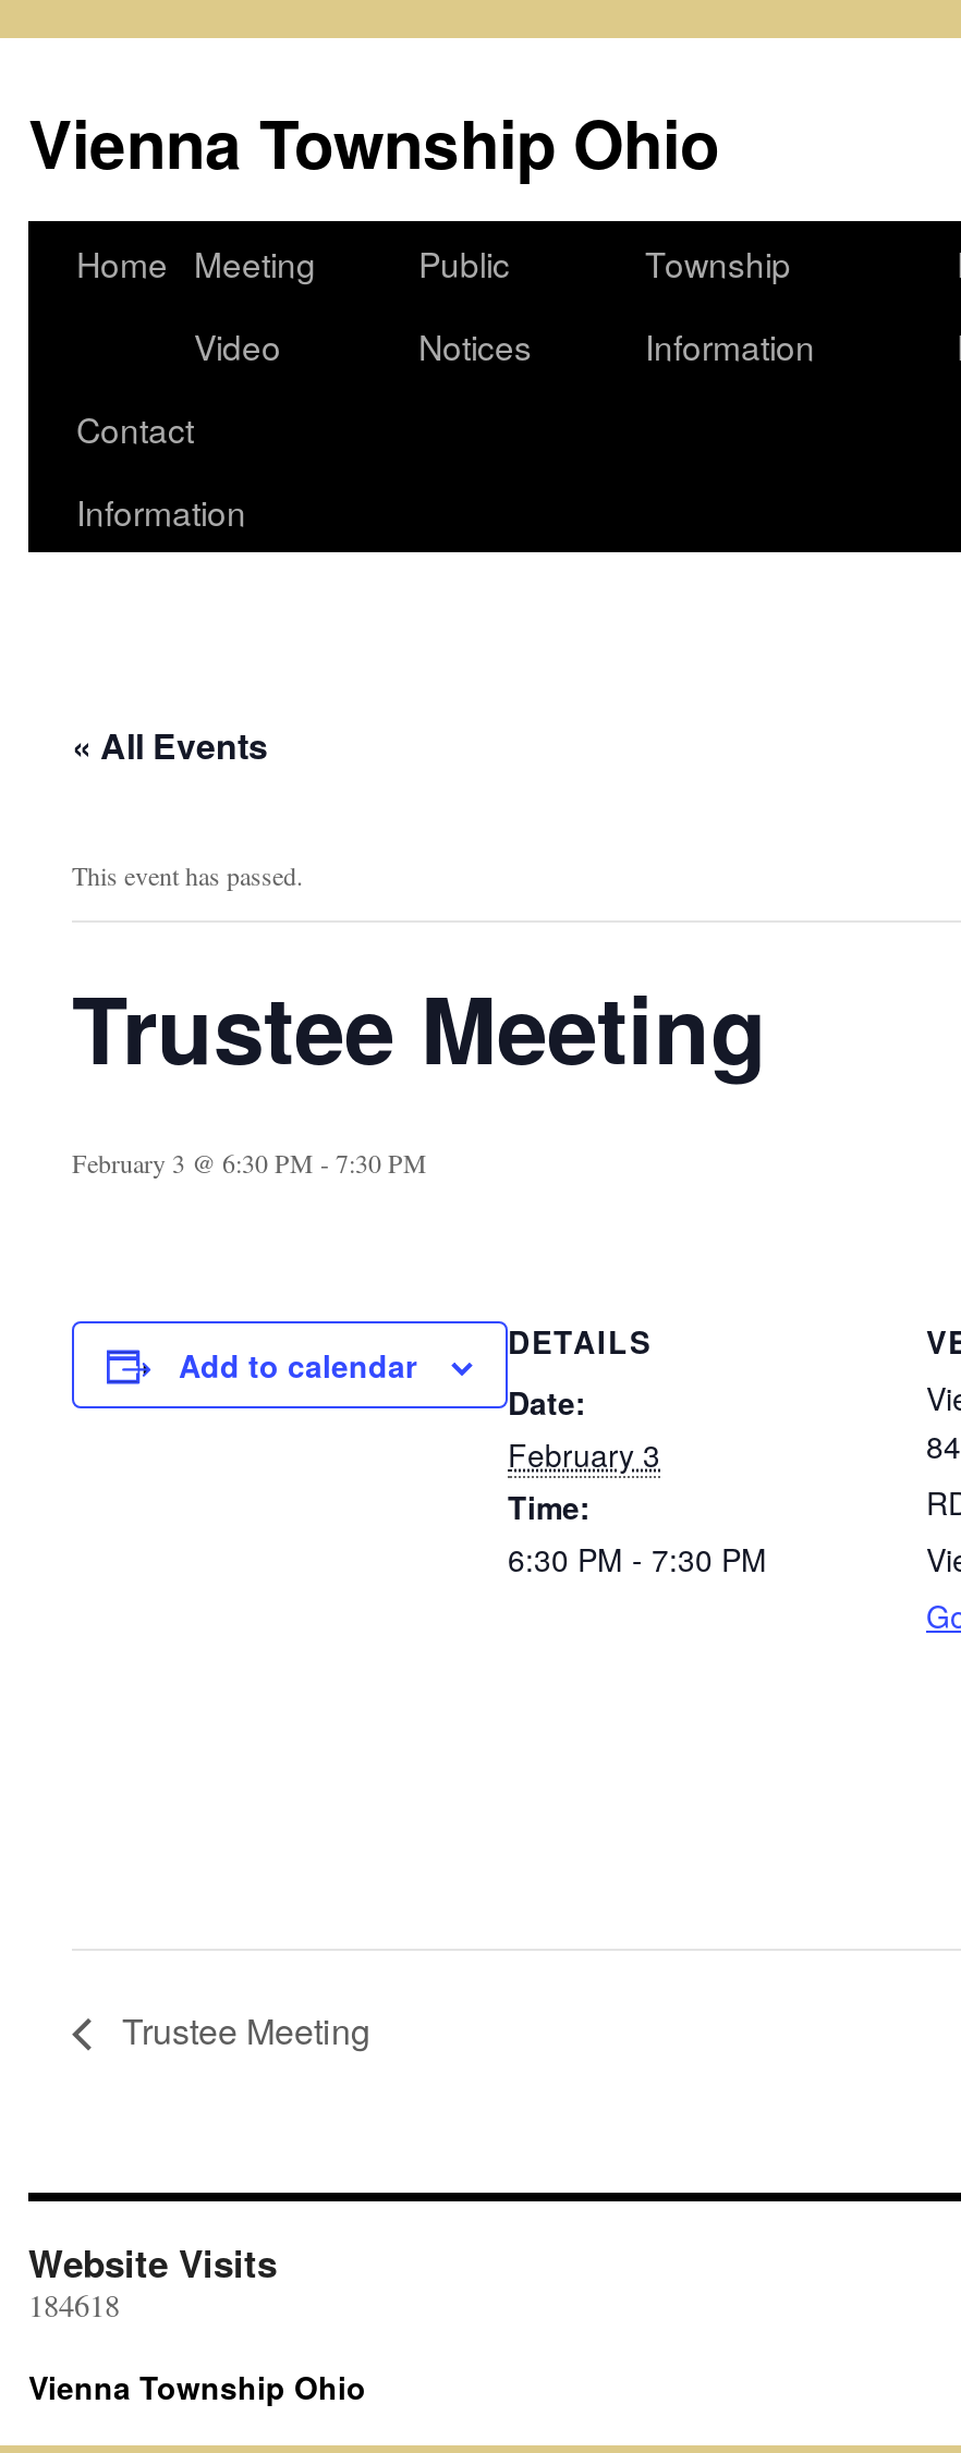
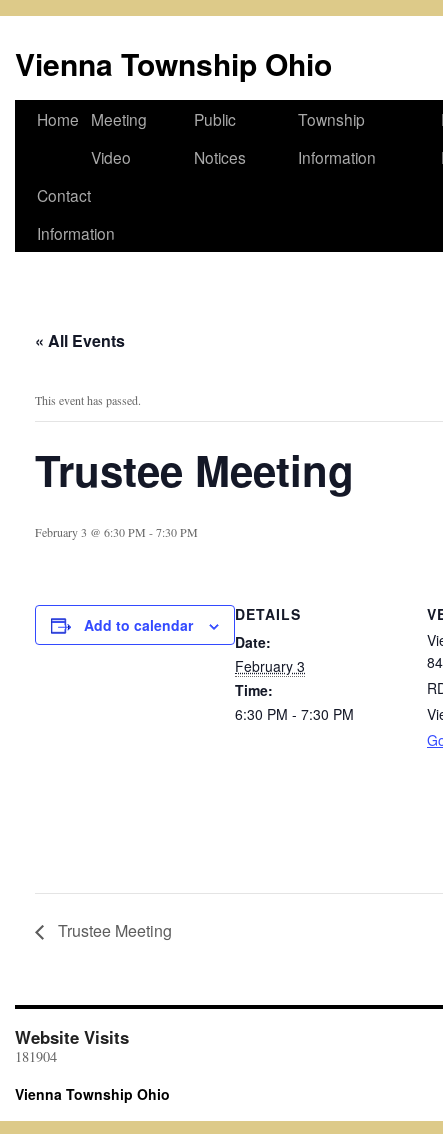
[28,2285,120,2326] 184618 -> [15,1047,57,1066] 181904

